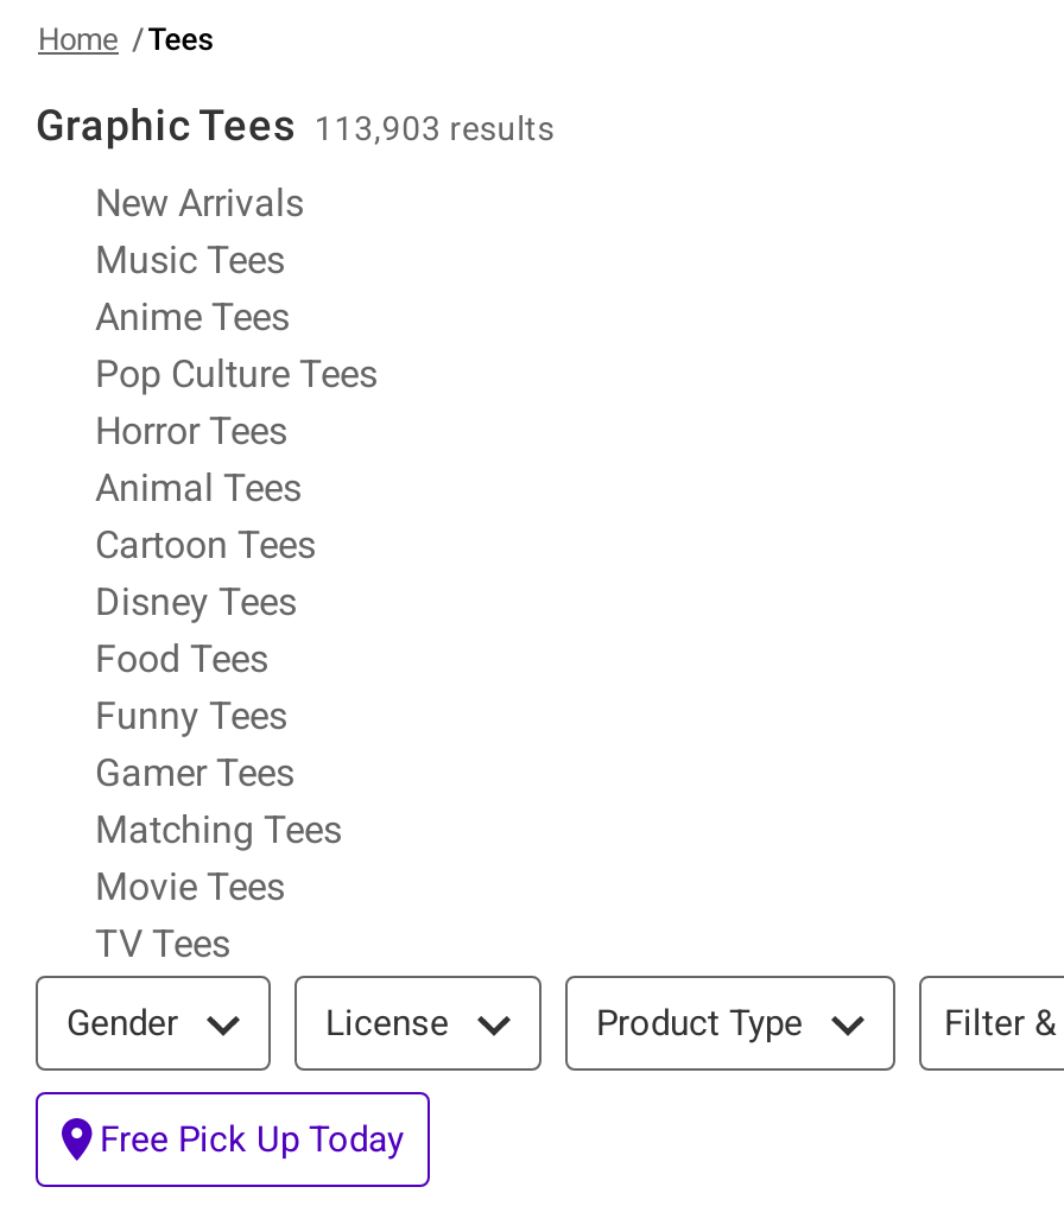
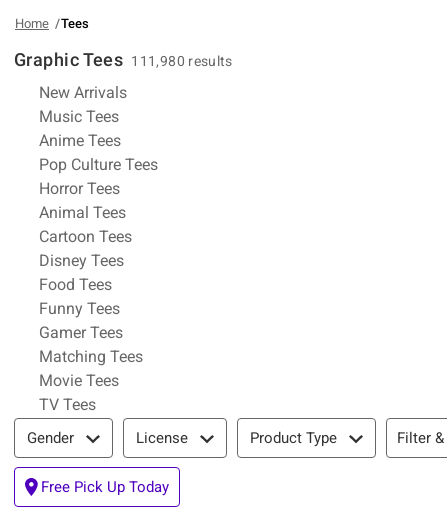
[36,100,555,150] Graphic Tees 113,903 results -> [14,49,233,70] Graphic Tees 111,980 results

